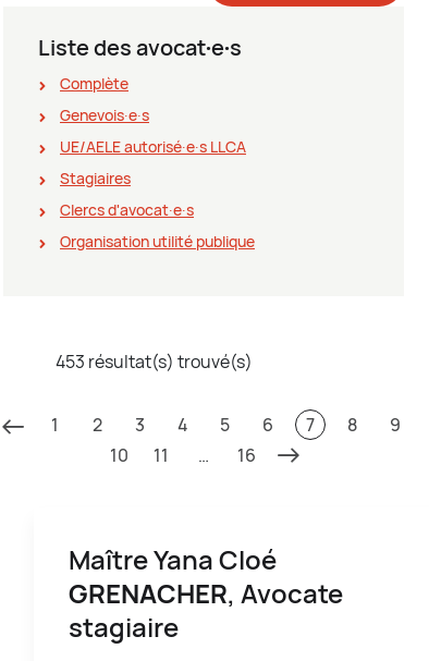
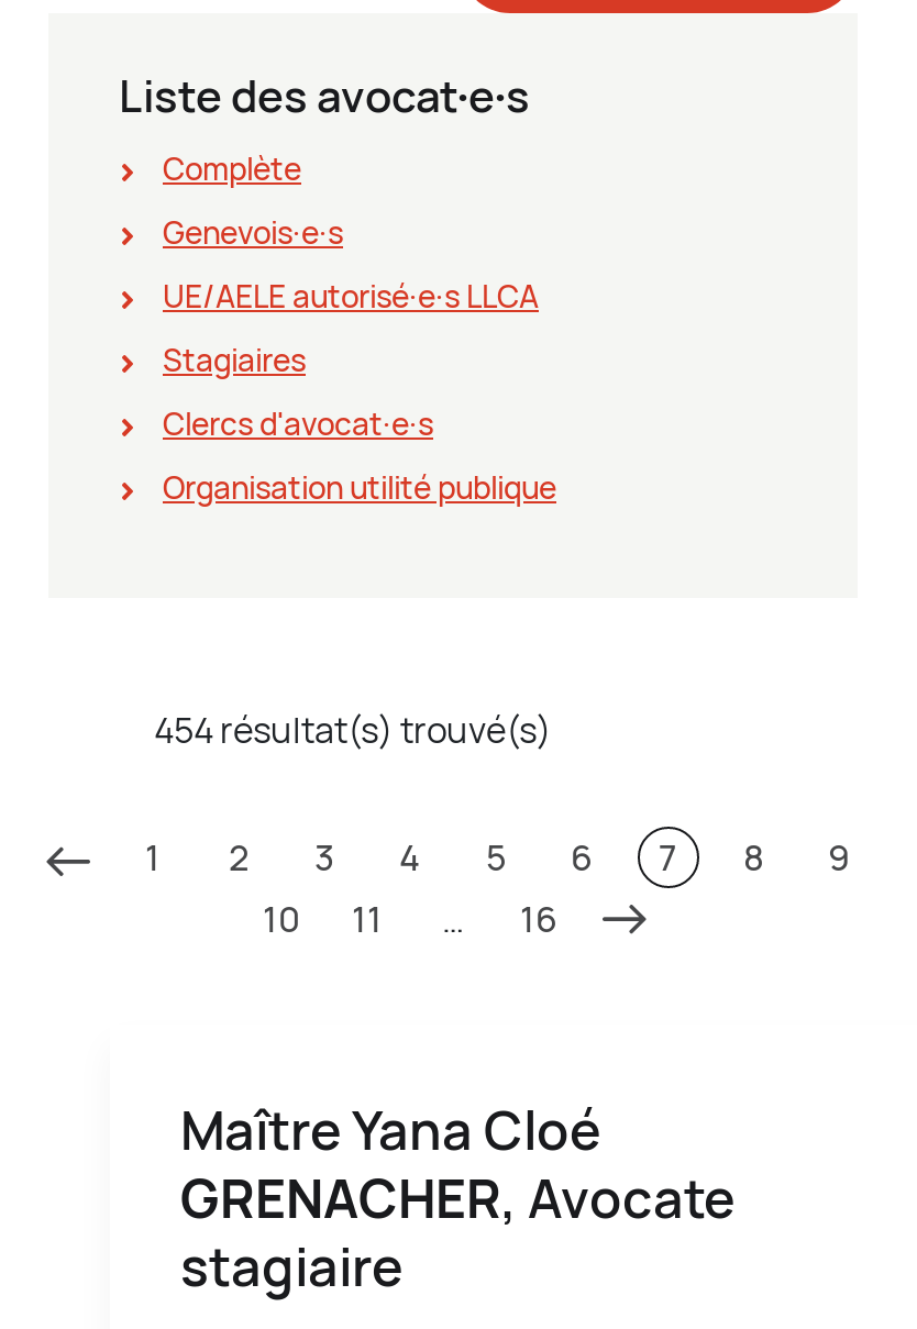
[56,349,253,373] 453 résultat(s) trouvé(s) -> [154,705,552,754] 454 résultat(s) trouvé(s)

